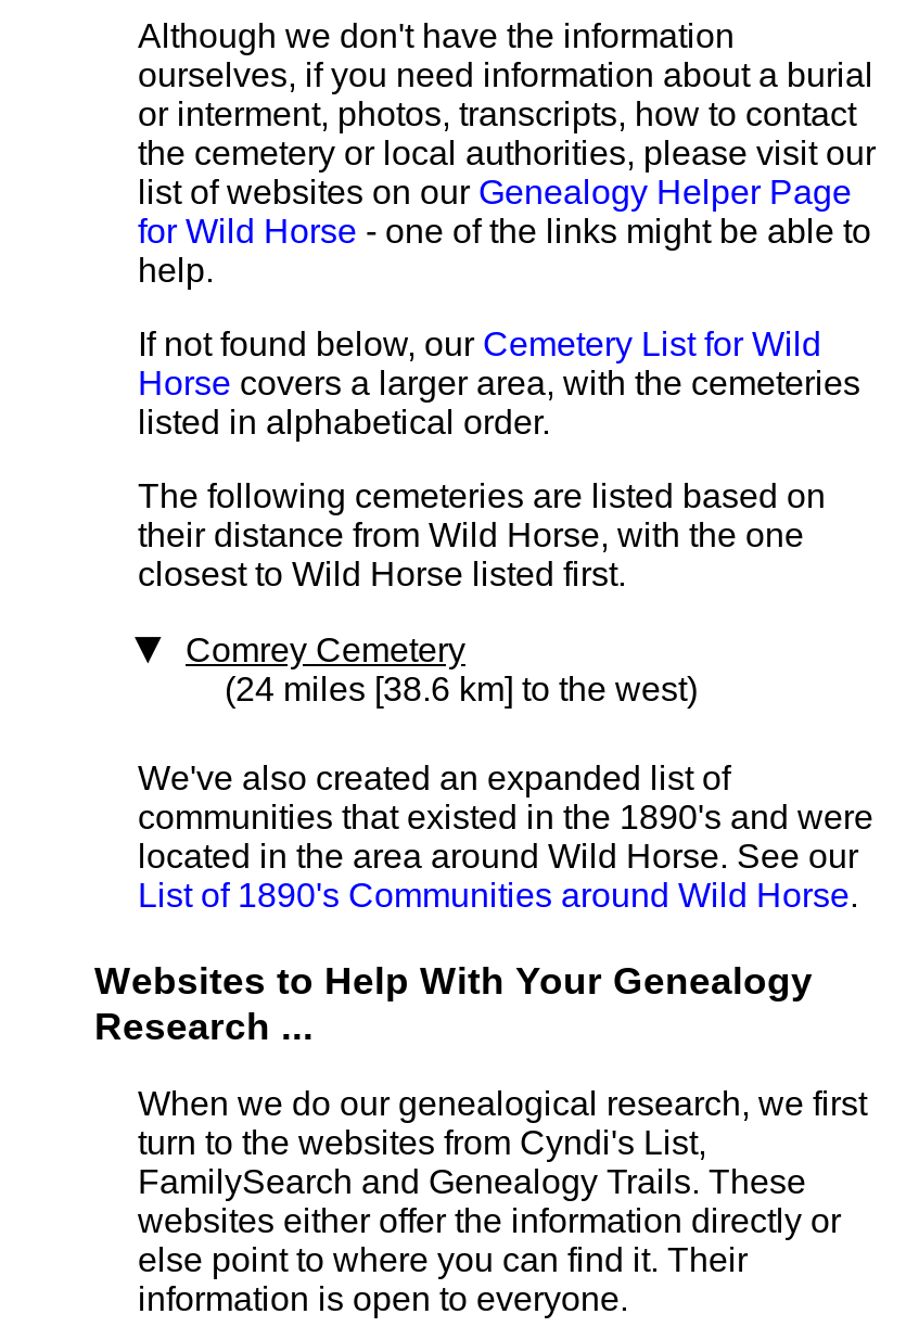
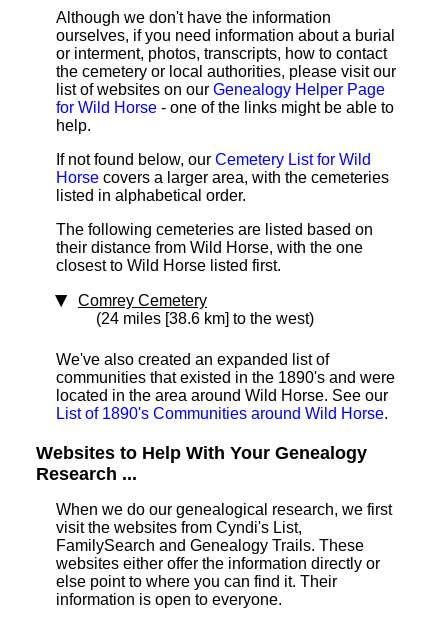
[138,1124,706,1161] turn to the websites from Cyndi's List, -> [56,519,302,536] visit the websites from Cyndi's List,

